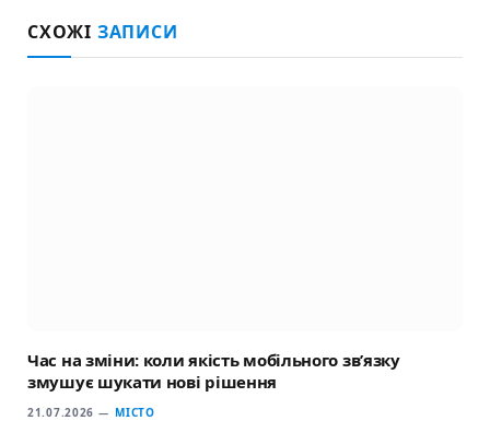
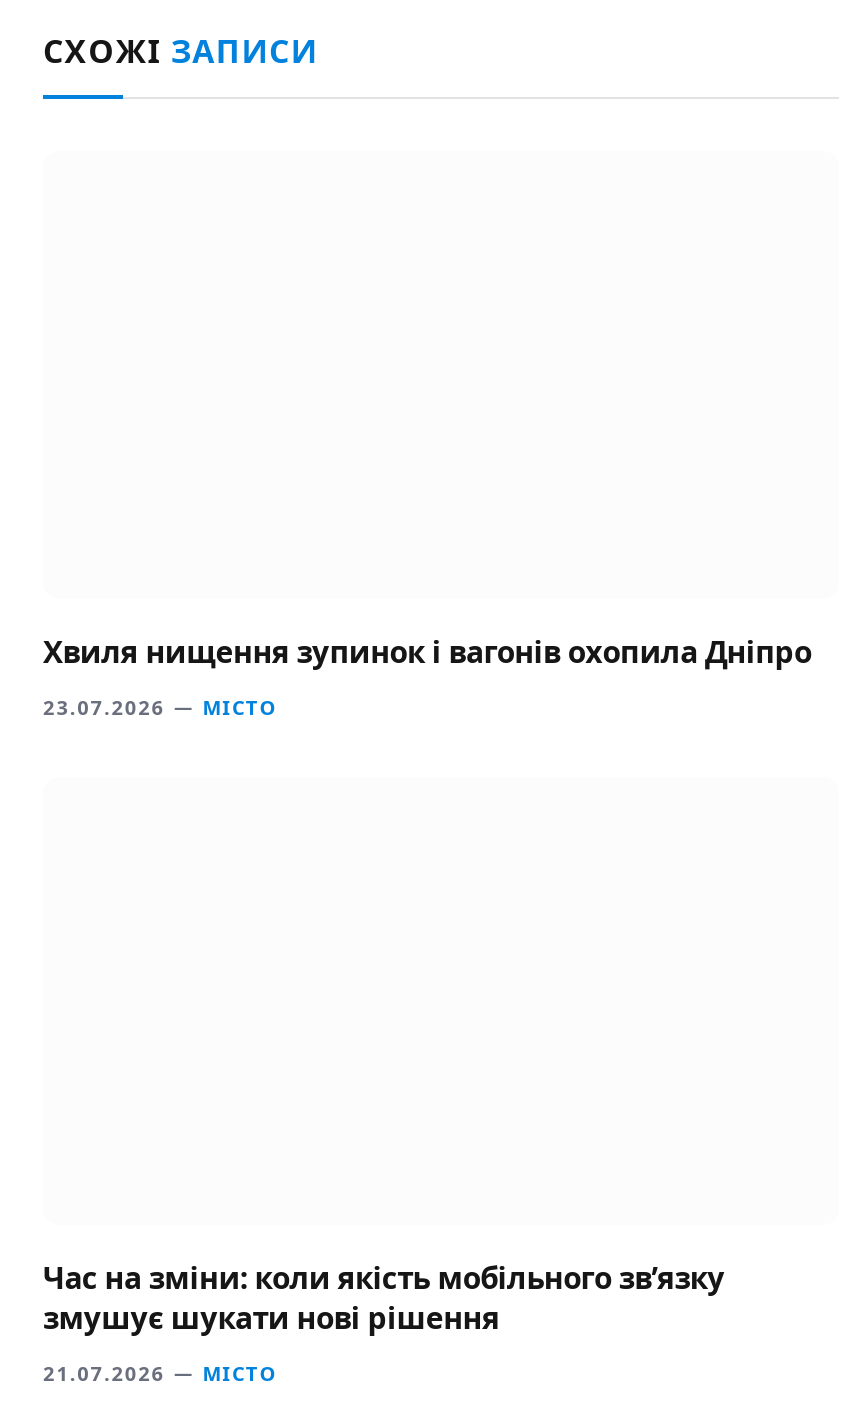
none -> [43,631,811,721] Хвиля нищення зупинок і вагонів охопила Дніпро | 23.07.2026 | МІСТО

